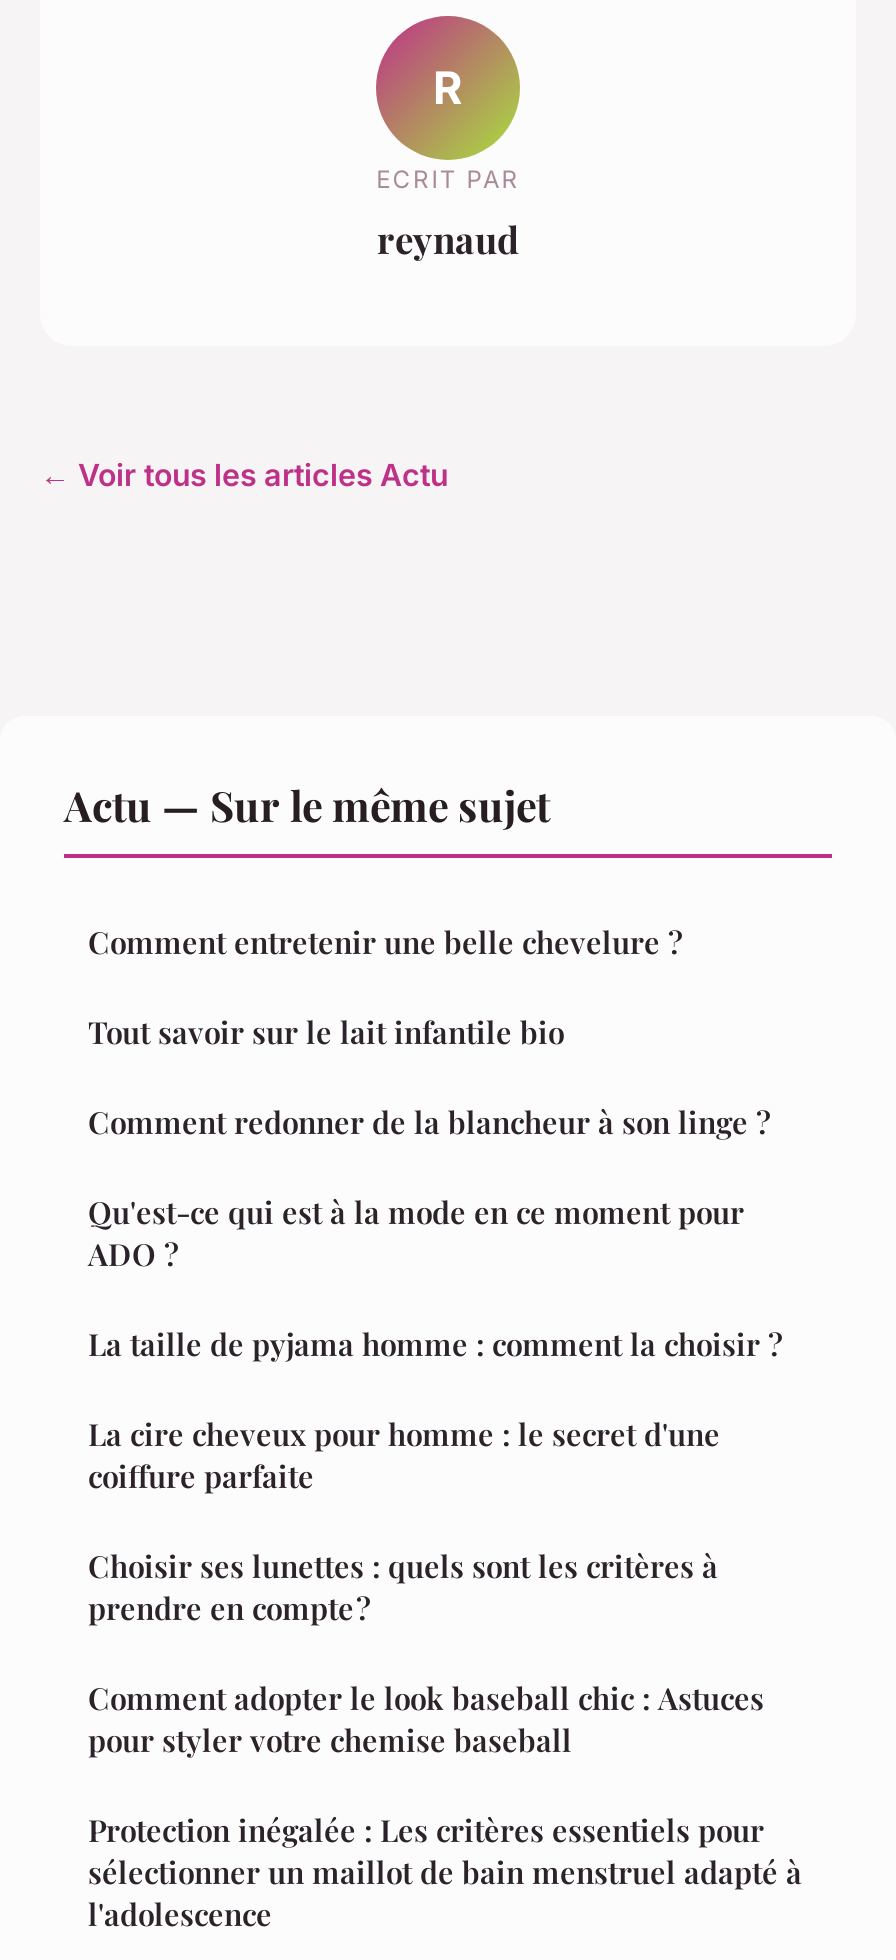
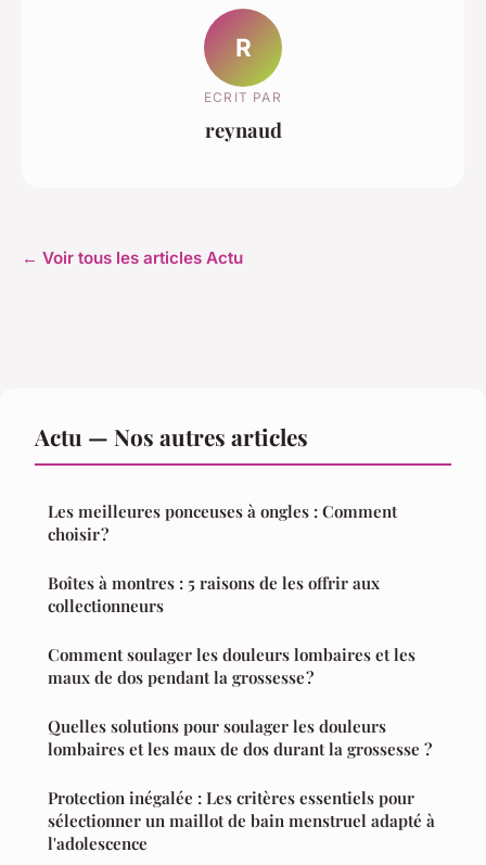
[64,776,782,1760] Actu — Sur le même sujet | Comment entretenir une belle chevelure ? | Tout savoir sur le lait infantile bio | Comment redonner de la blancheur à son linge ? | Qu'est-ce qui est à la mode en ce moment pour | ADO ? | La taille de pyjama homme : comment la choisir ? | La cire cheveux pour homme : le secret d'une | coiffure parfaite | Choisir ses lunettes : quels sont les critères à | prendre en compte ? | Comment adopter le look baseball chic : Astuces | pour styler votre chemise baseball -> [35,421,432,760] Actu — Nos autres articles | Les meilleures ponceuses à ongles : Comment | choisir ? | Boîtes à montres : 5 raisons de les offrir aux | collectionneurs | Comment soulager les douleurs lombaires et les | maux de dos pendant la grossesse ? | Quelles solutions pour soulager les douleurs | lombaires et les maux de dos durant la grossesse ?

